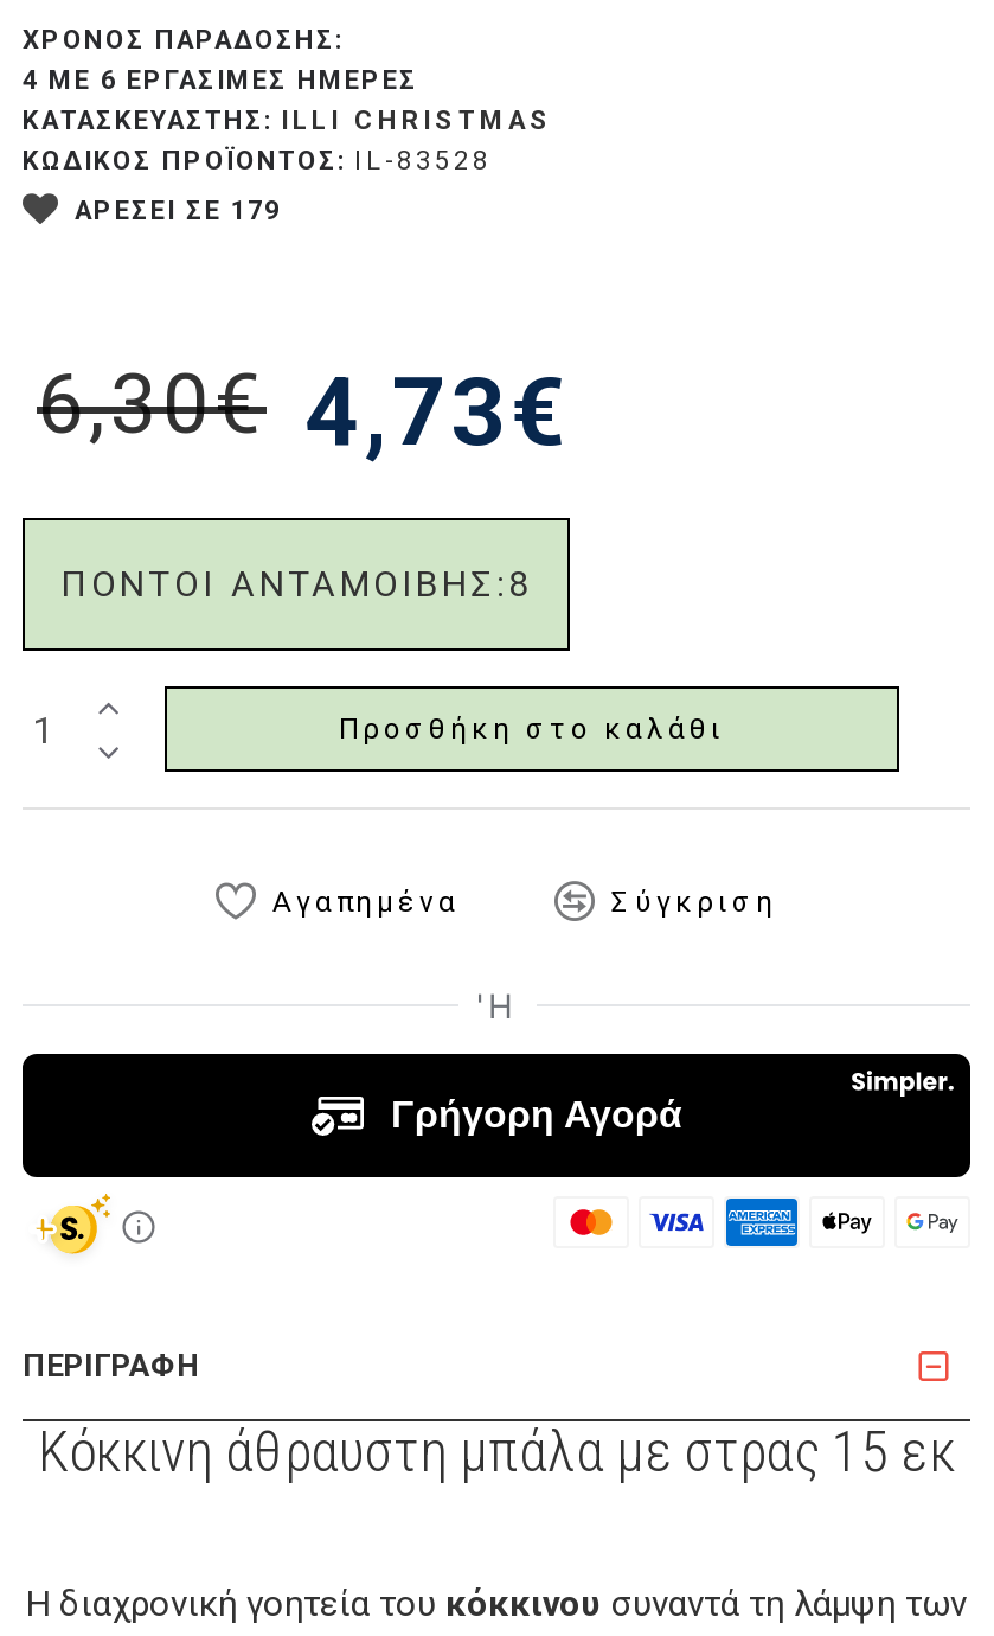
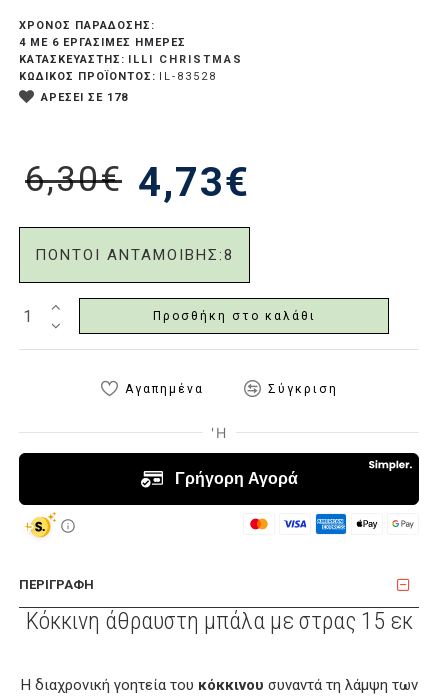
[75,194,281,225] ΑΡΕΣΕΙ ΣΕ 179 -> [41,90,128,103] ΑΡΕΣΕΙ ΣΕ 178

